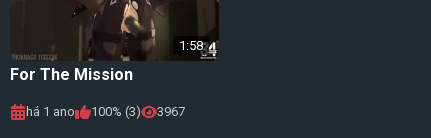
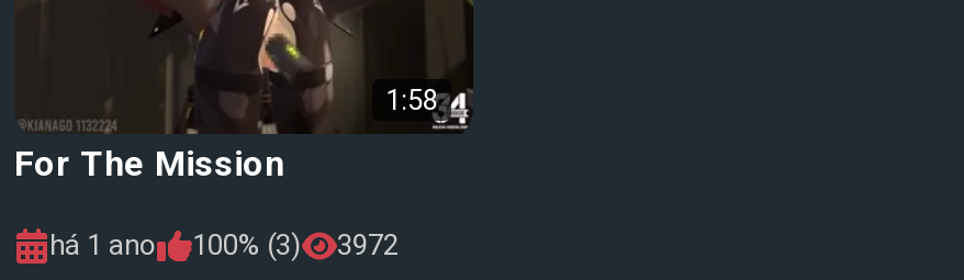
[26,104,185,119] há 1 ano 100% (3) 3967 -> [49,228,399,261] há 1 ano 100% (3) 3972

